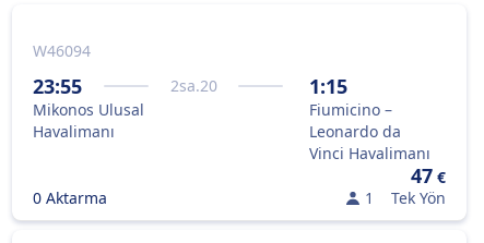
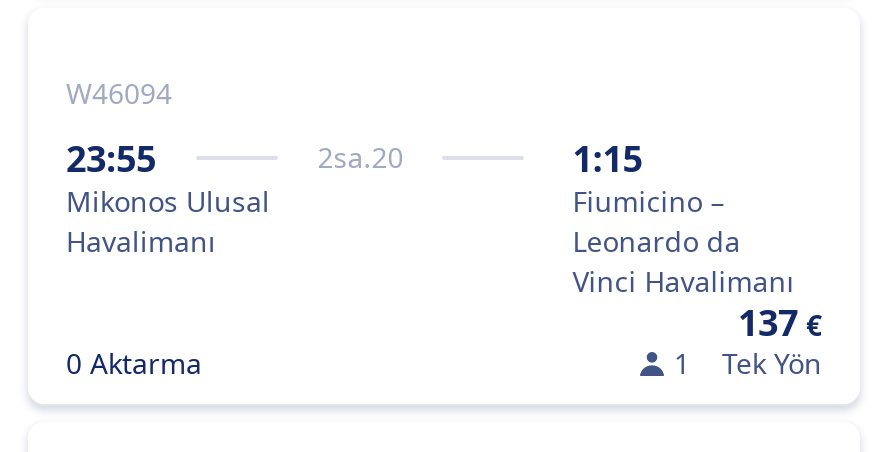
[411,162,446,189] 47 € -> [738,298,822,346] 137 €

